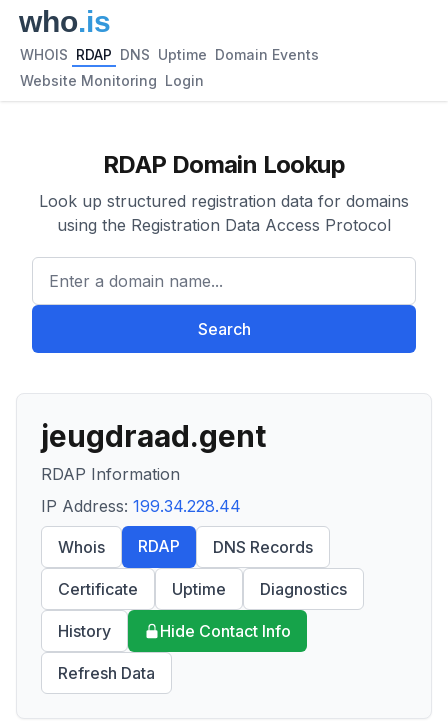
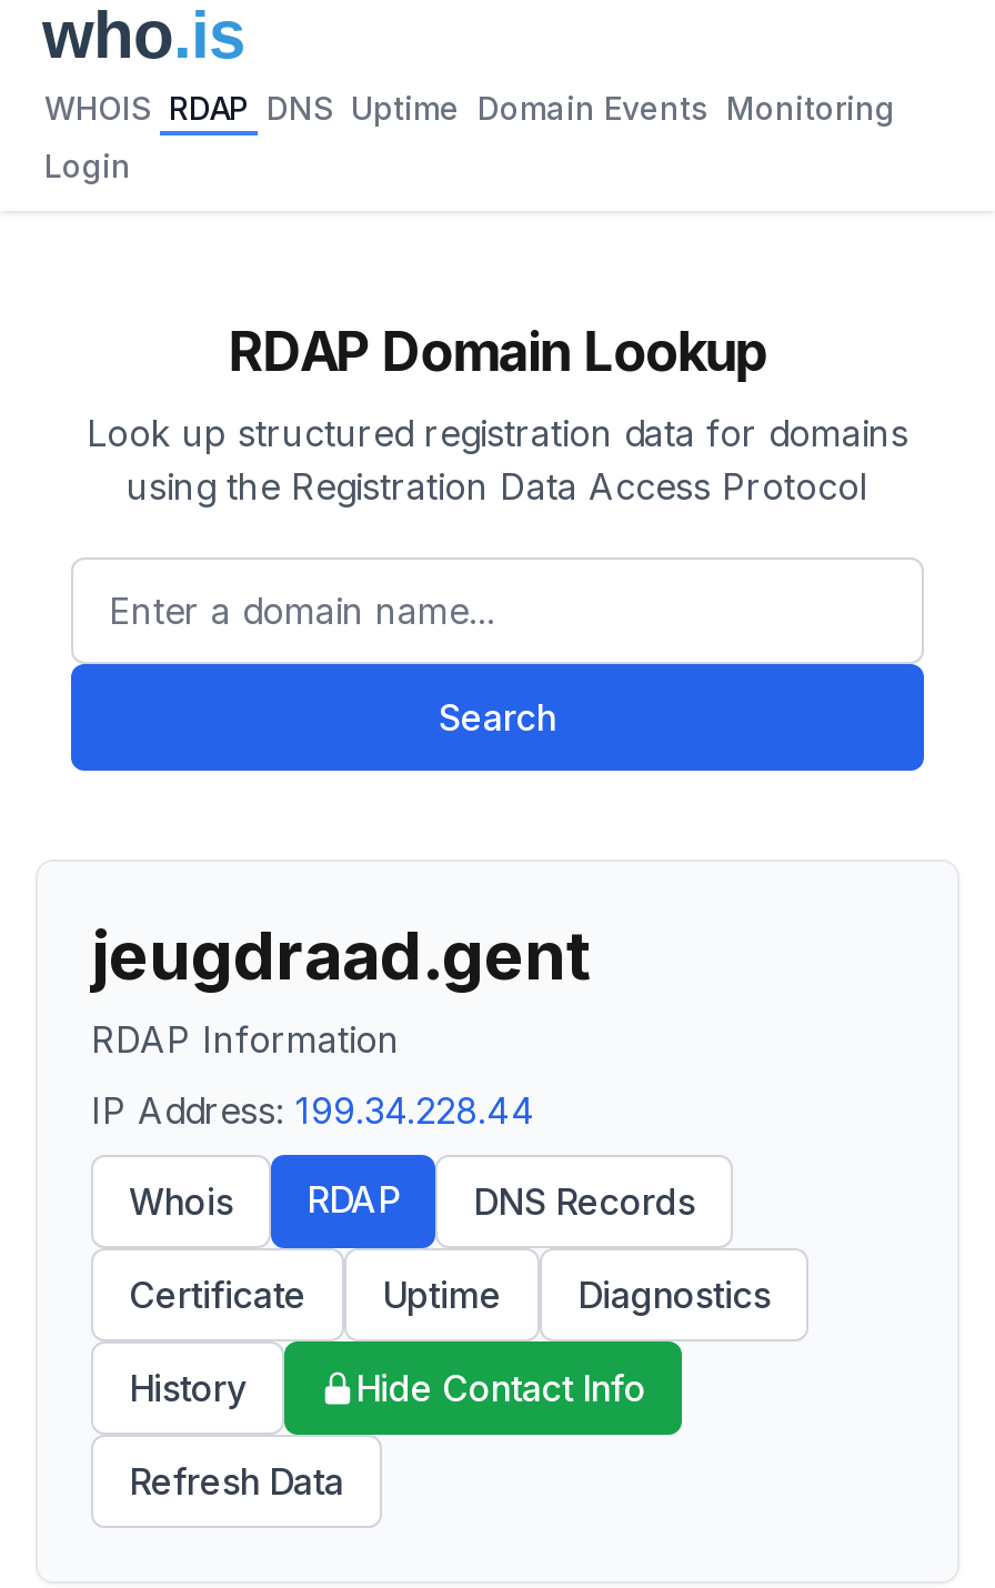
[20,46,319,63] WHOIS RDAP DNS Uptime Domain Events -> [44,89,895,127] WHOIS RDAP DNS Uptime Domain Events Monitoring
[20,72,204,89] Website Monitoring Login -> [44,147,131,184] Login

